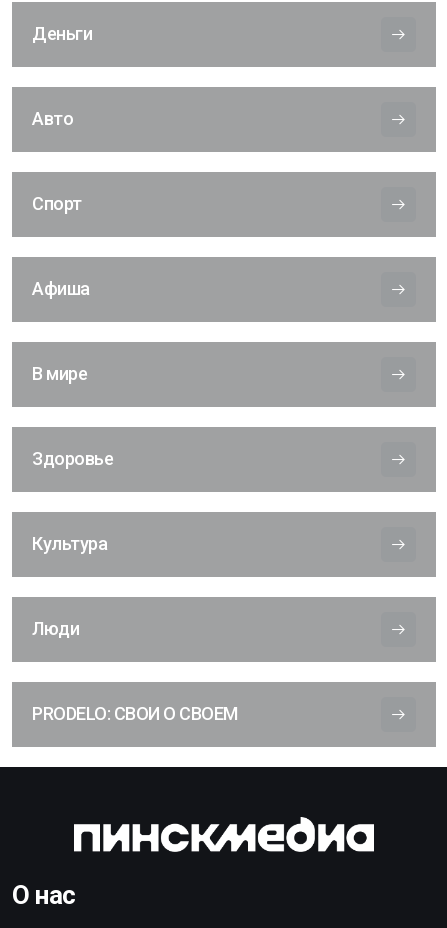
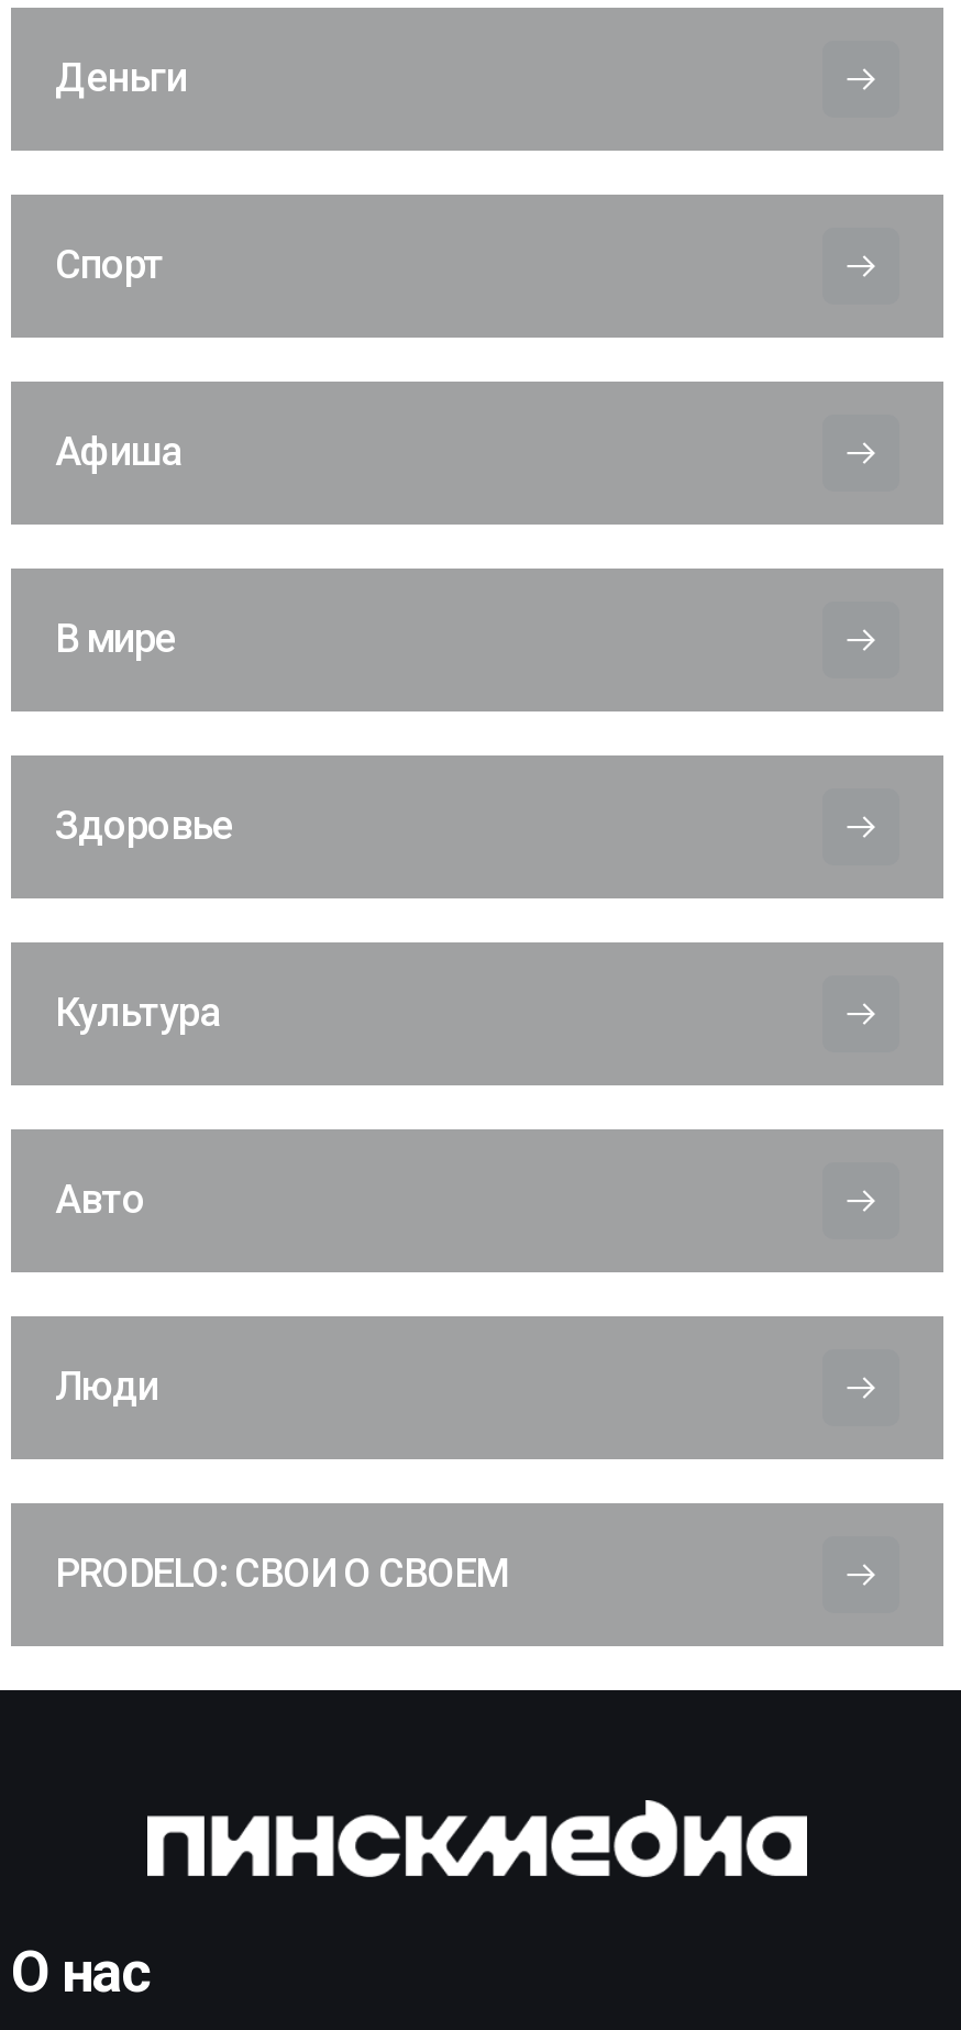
moved [32,108,73,129] -> [55,1176,145,1222]: Авто
moved [32,193,113,554] -> [55,241,233,1035]: Спорт | Афиша | В мире | Здоровье | Культура

